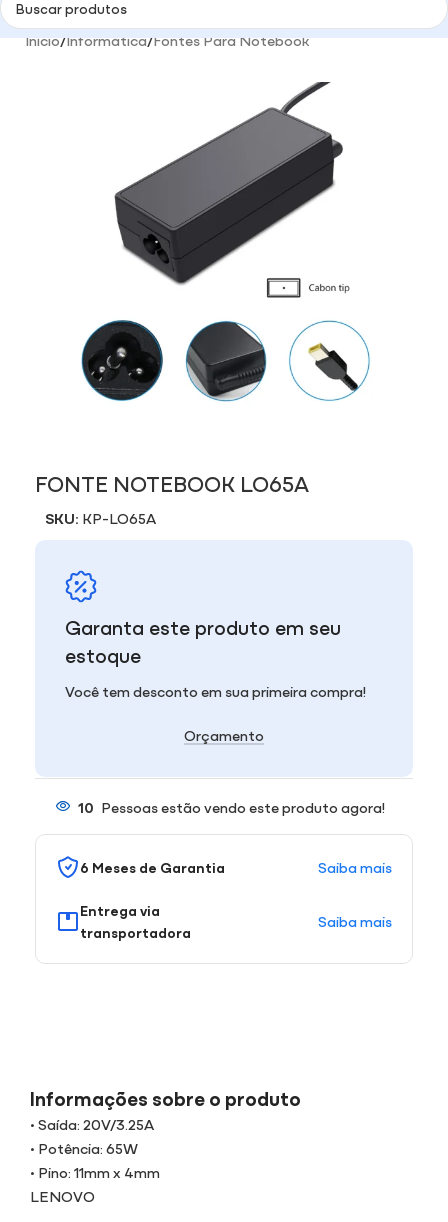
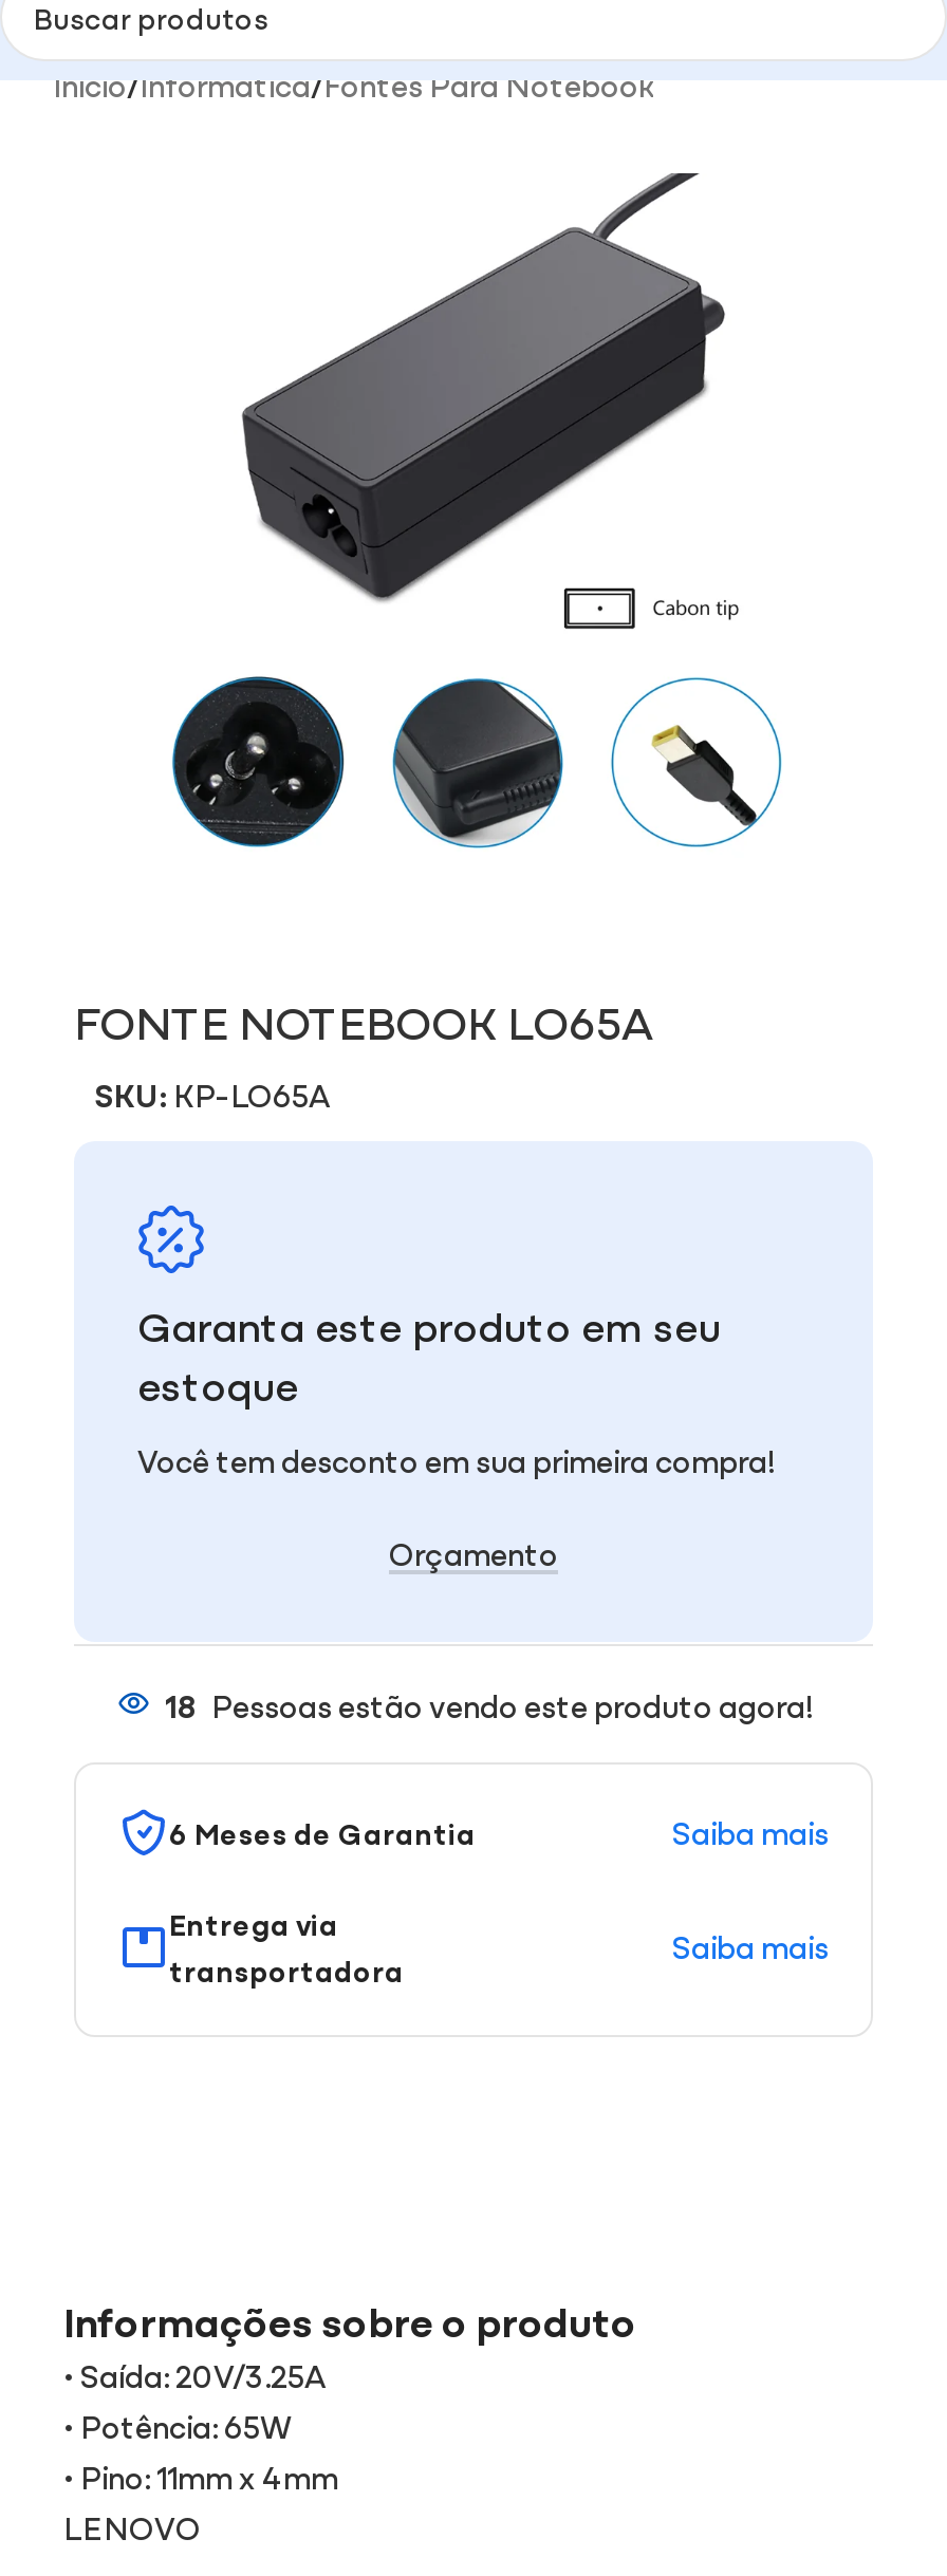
[78,796,385,817] 10 Pessoas estão vendo este produto agora! -> [165,1682,812,1726] 18 Pessoas estão vendo este produto agora!

